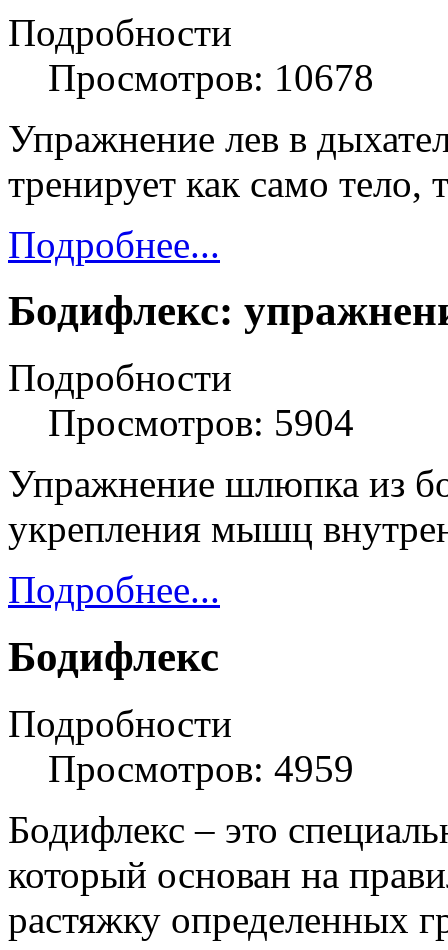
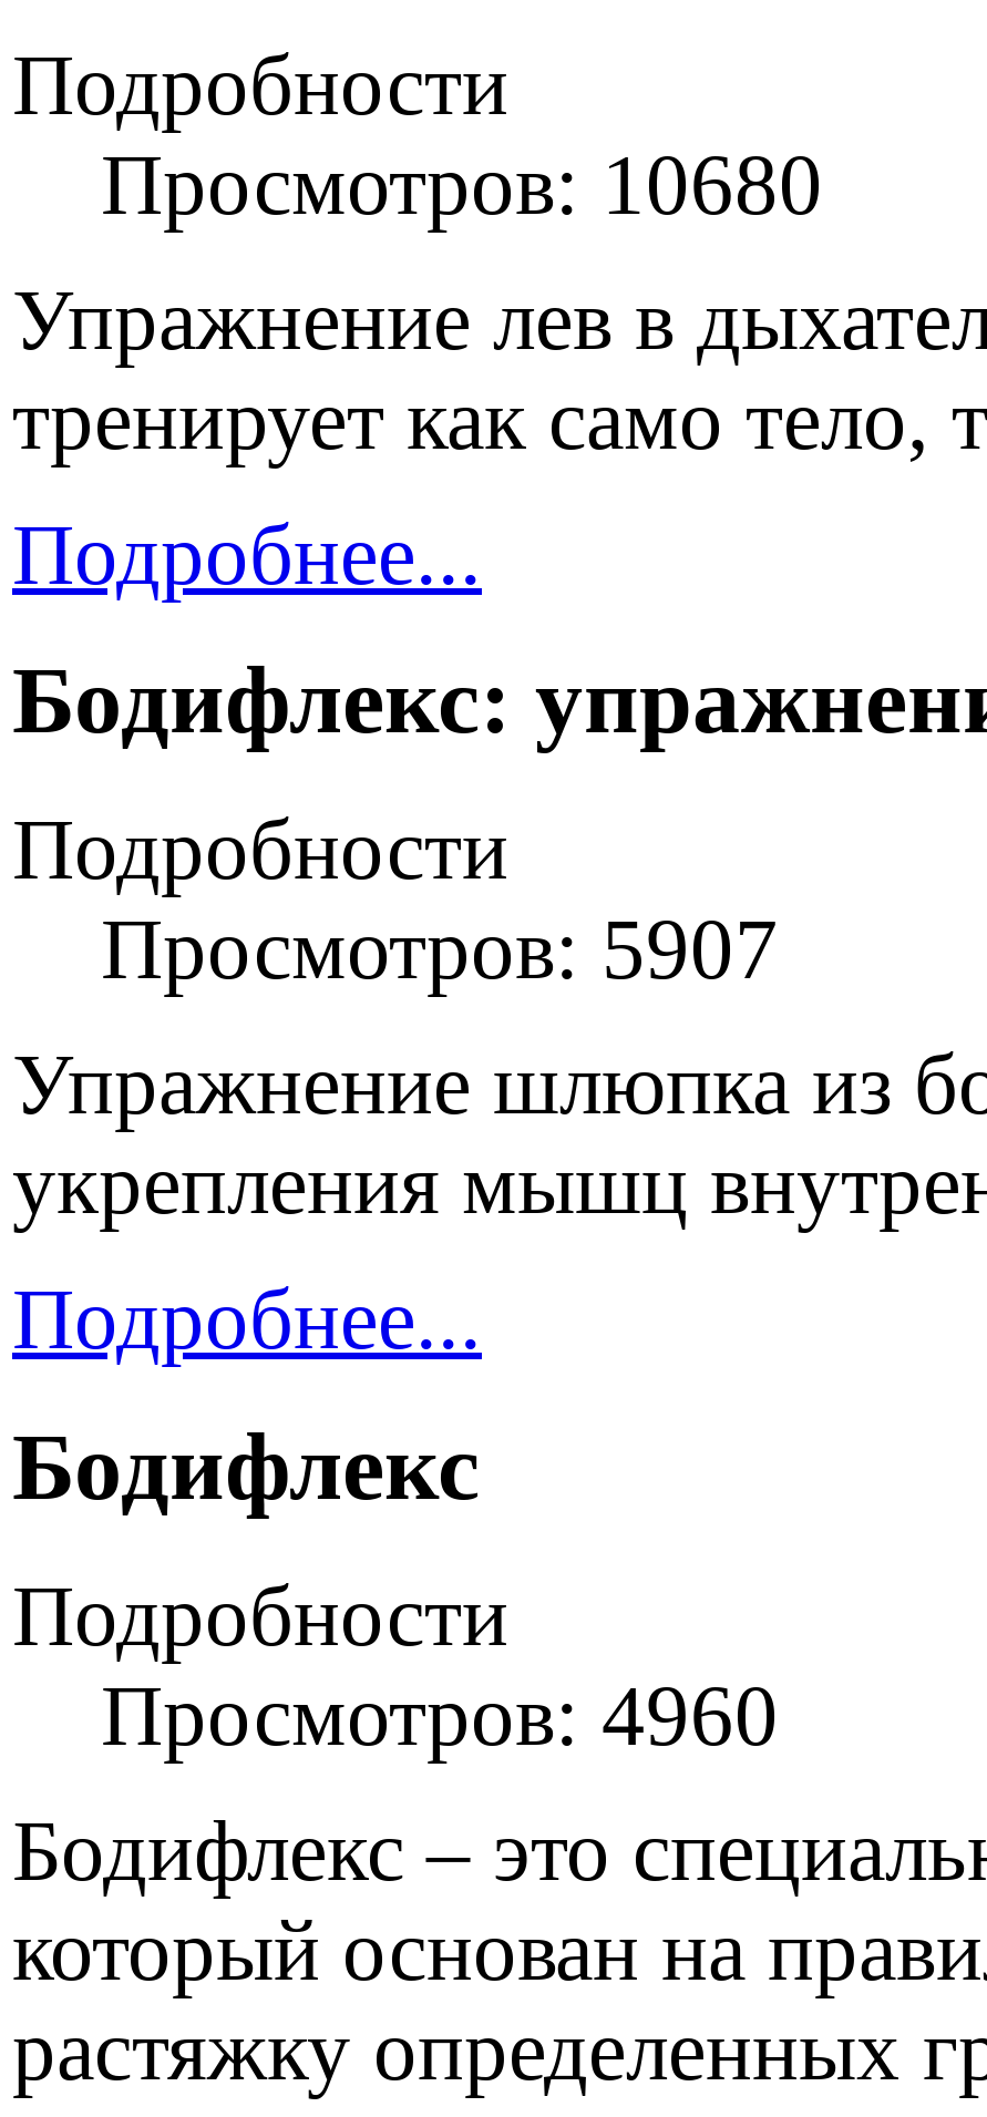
[48,56,374,99] Просмотров: 10678 -> [101,135,823,231] Просмотров: 10680
[48,401,354,444] Просмотров: 5904 -> [101,902,779,997] Просмотров: 5907
[48,747,354,790] Просмотров: 4959 -> [101,1668,779,1763] Просмотров: 4960

